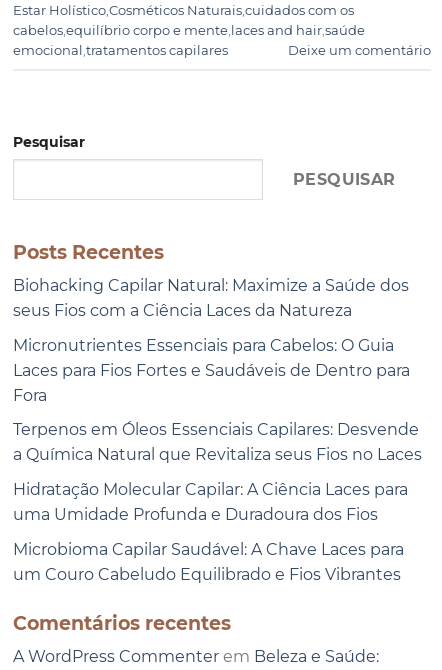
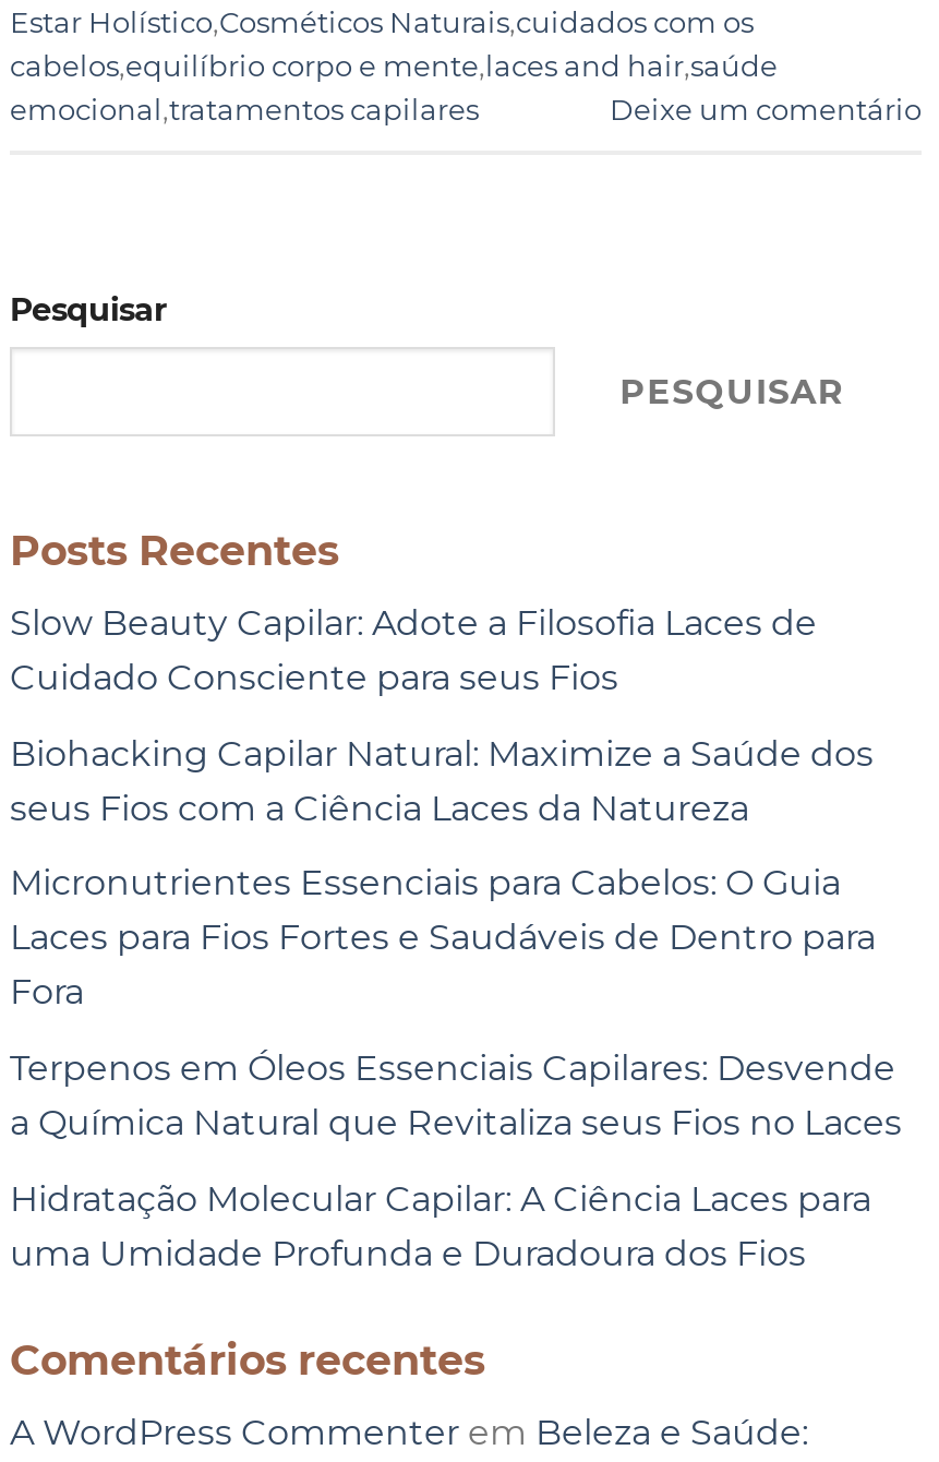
none -> [10,603,817,699] Slow Beauty Capilar: Adote a Filosofia Laces de | Cuidado Consciente para seus Fios
moved [13,276,422,524] -> [10,733,902,1273]: Biohacking Capilar Natural: Maximize a Saúde dos | seus Fios com a Ciência Laces da Natureza | Micronutrientes Essenciais para Cabelos: O Guia | ... | Hidratação Molecular Capilar: A Ciência Laces para | uma Umidade Profunda e Duradoura dos Fios
[13,539,404,583] Microbioma Capilar Saudável: A Chave Laces para | um Couro Cabeludo Equilibrado e Fios Vibrantes -> none

